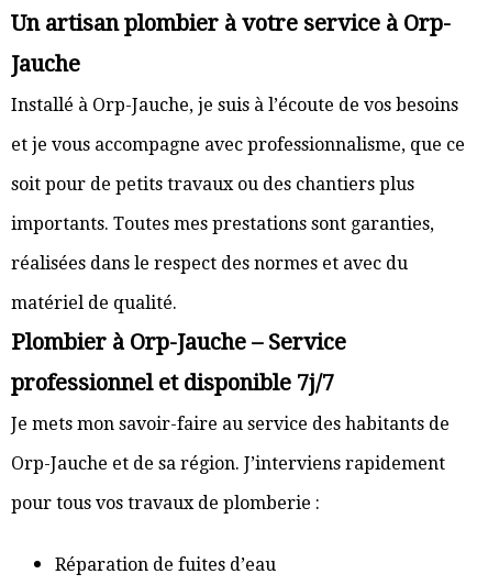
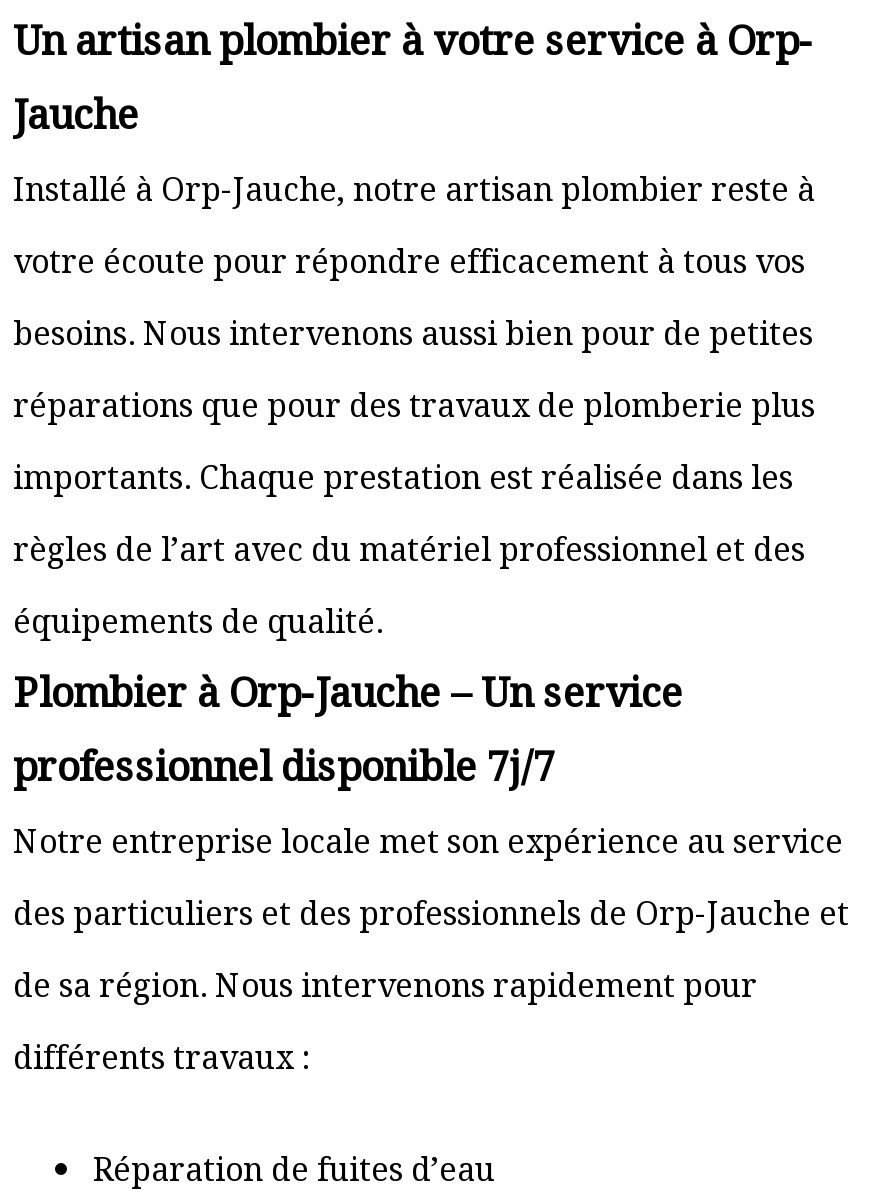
[11,95,465,514] Installé à Orp-Jauche, je suis à l’écoute de vos besoins | et je vous accompagne avec professionnalisme, que ce | soit pour de petits travaux ou des chantiers plus | importants. Toutes mes prestations sont garanties, | réalisées dans le respect des normes et avec du | matériel de qualité. | Plombier à Orp-Jauche – Service | professionnel et disponible 7j/7 | Je mets mon savoir-faire au service des habitants de | Orp-Jauche et de sa région. J’interviens rapidement | pour tous vos travaux de plomberie : -> [13,171,849,1077] Installé à Orp-Jauche, notre artisan plombier reste à | votre écoute pour répondre efficacement à tous vos | besoins. Nous intervenons aussi bien pour de petites | réparations que pour des travaux de plomberie plus | importants. Chaque prestation est réalisée dans les | règles de l’art avec du matériel professionnel et des | équipements de qualité. | Plombier à Orp-Jauche – Un service | professionnel disponible 7j/7 | Notre entreprise locale met son expérience au service | des particuliers et des professionnels de Orp-Jauche et | de sa région. Nous intervenons rapidement pour | différents travaux :

